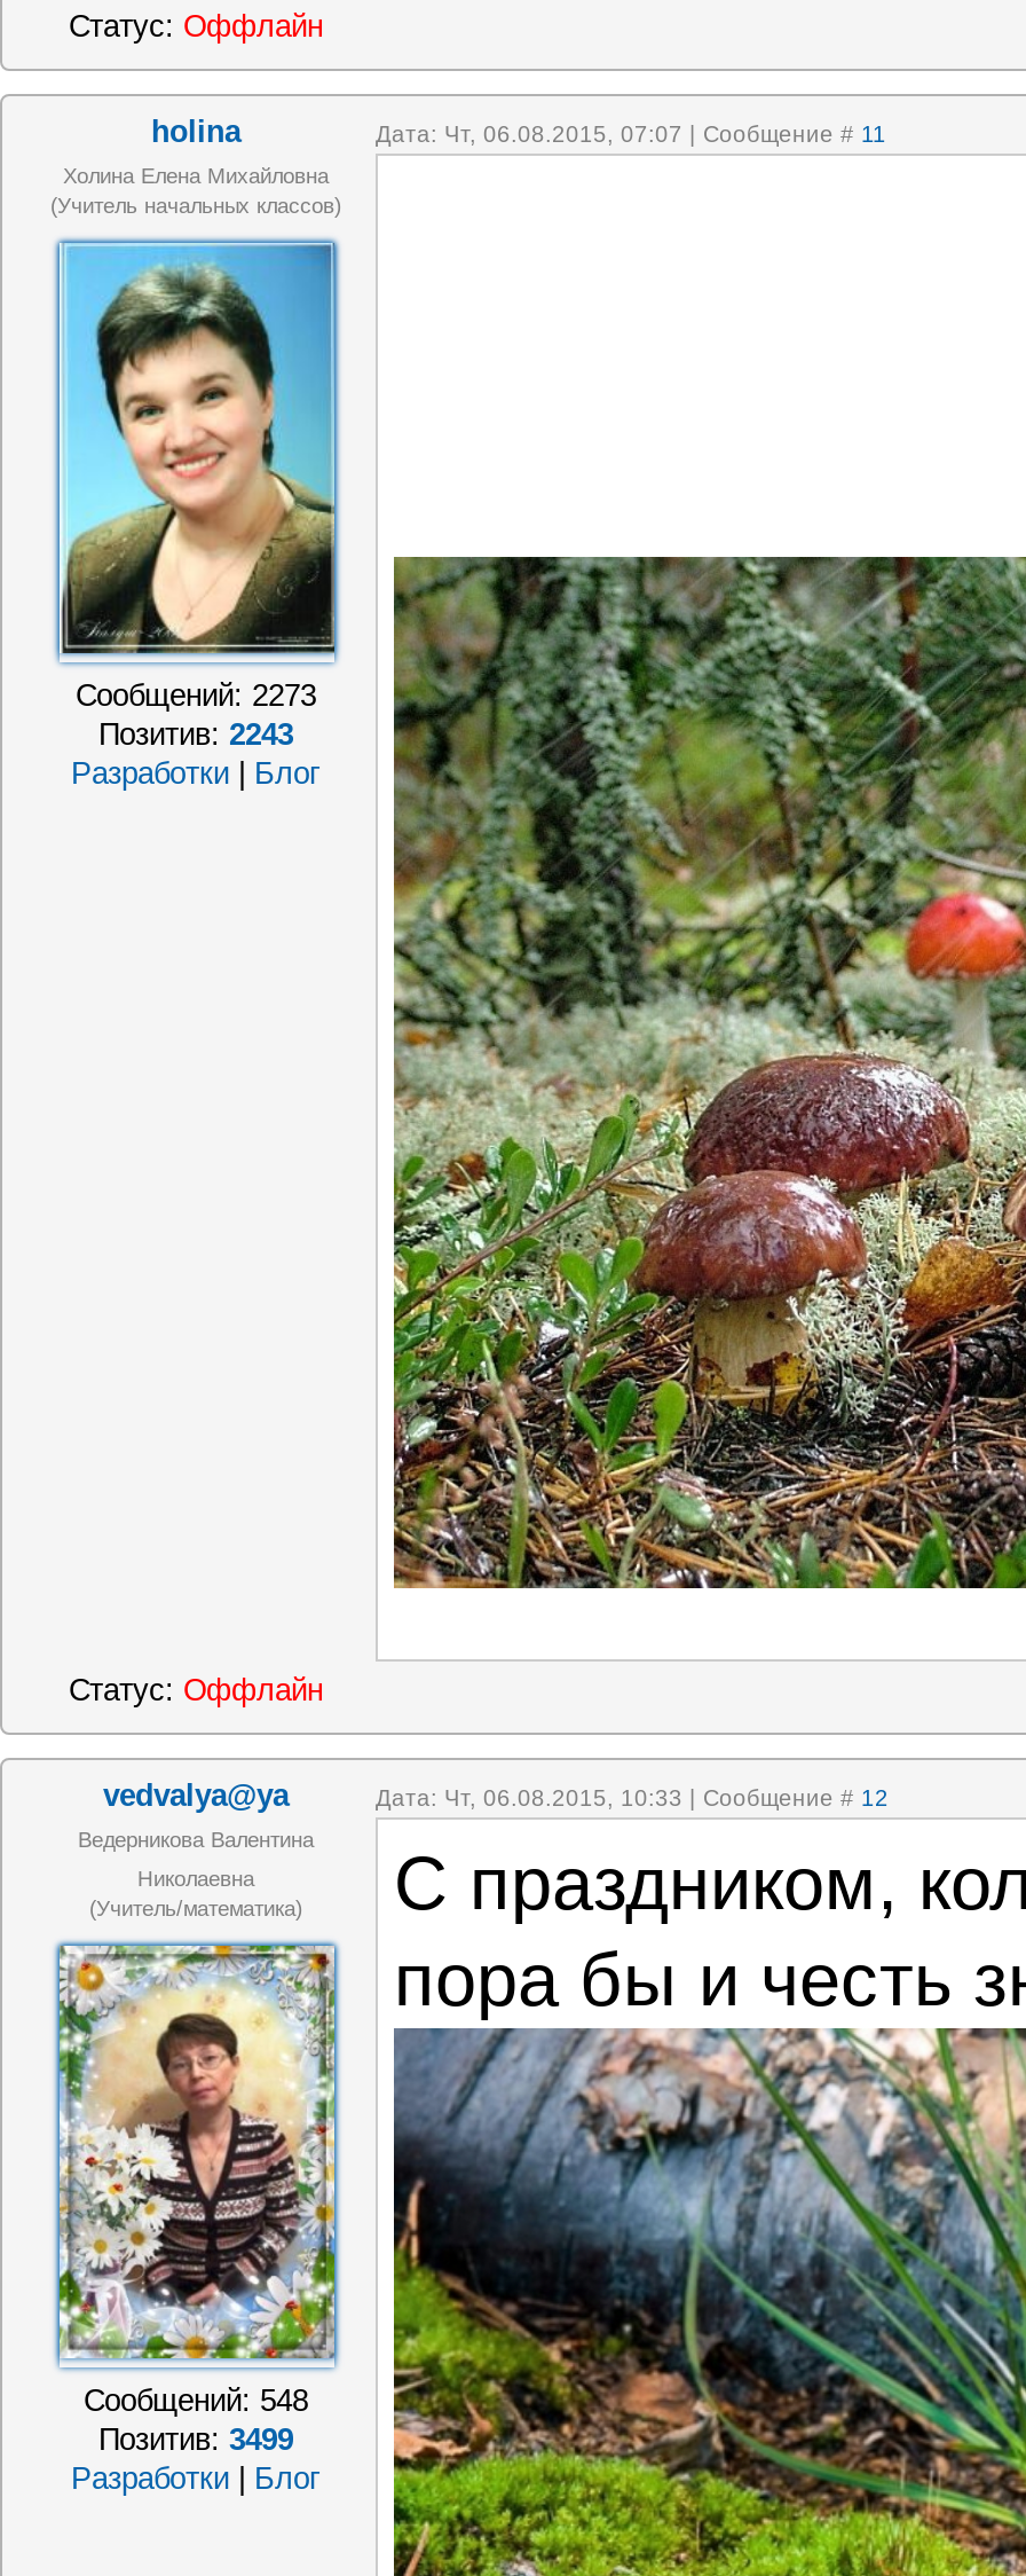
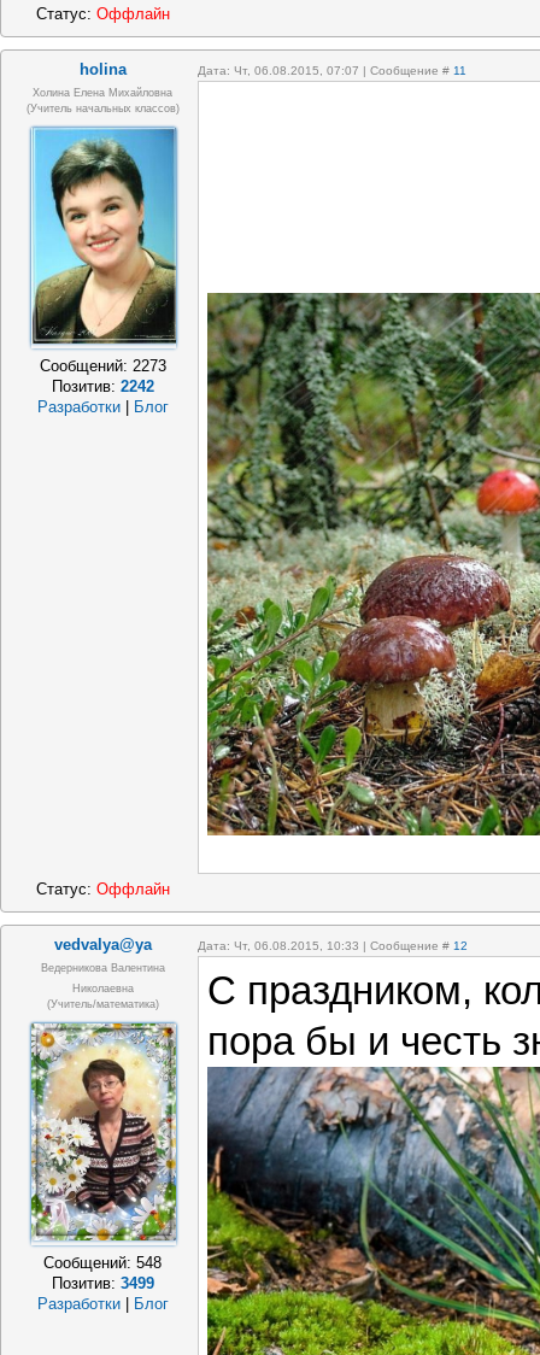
[98,716,293,751] Позитив: 2243 -> [52,377,154,395] Позитив: 2242

